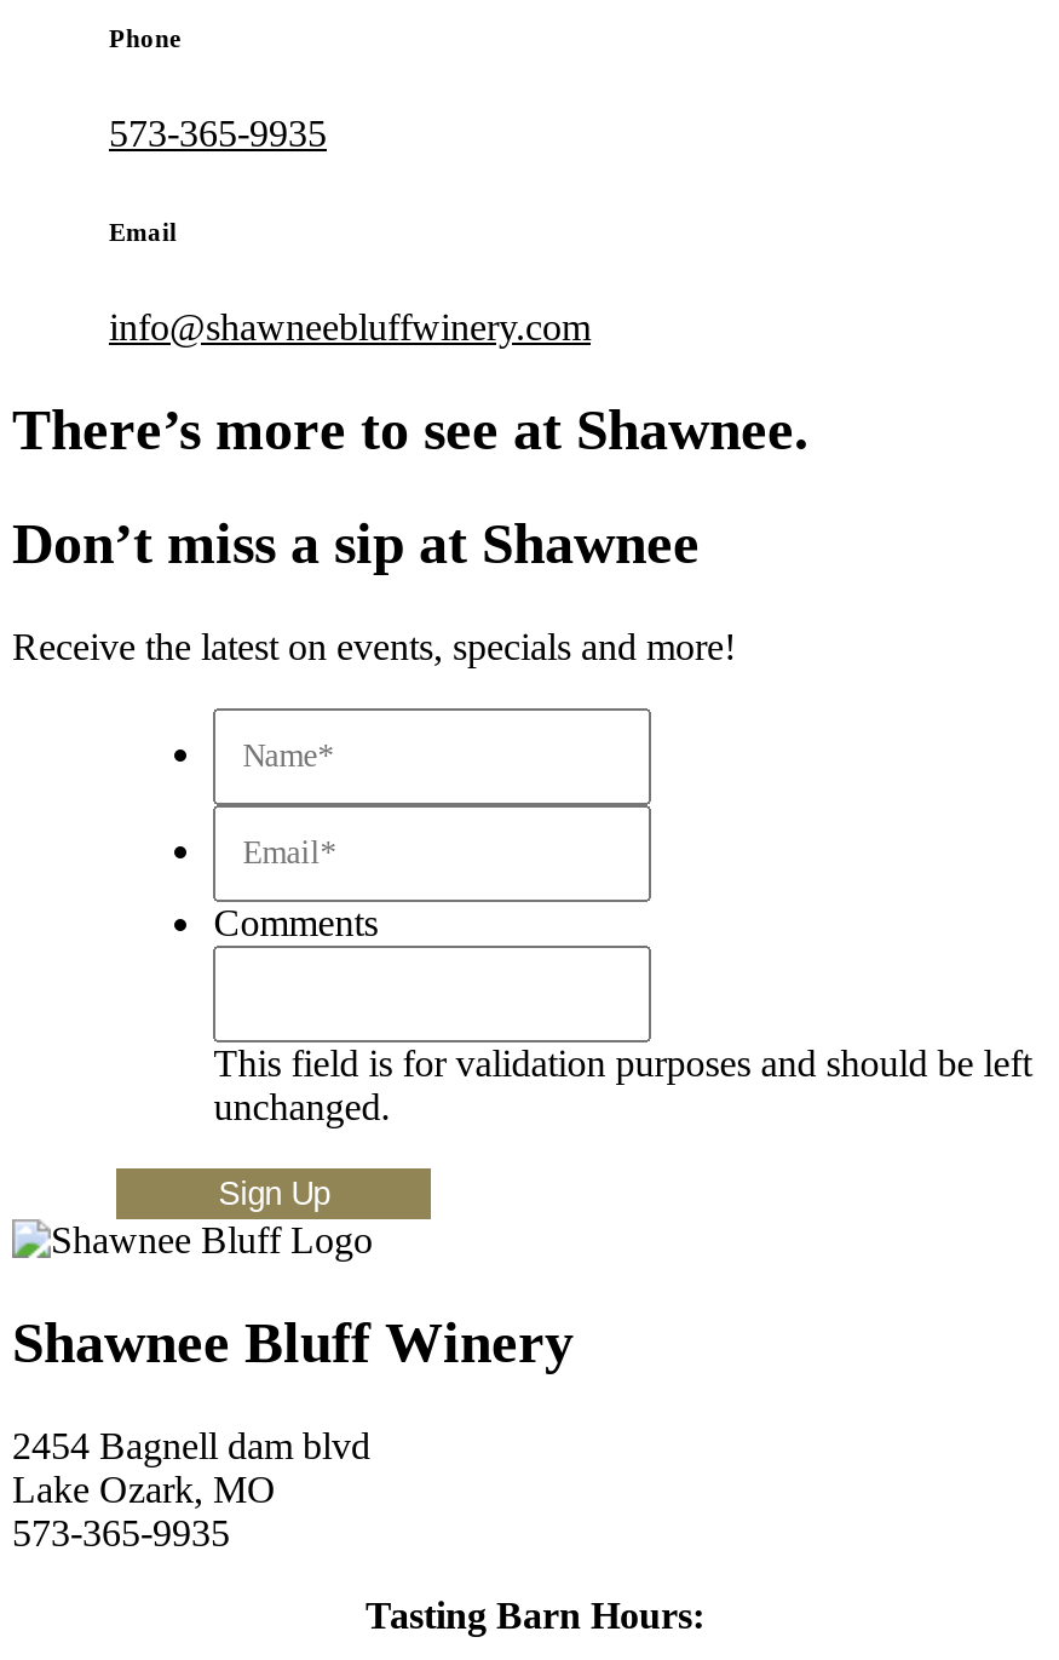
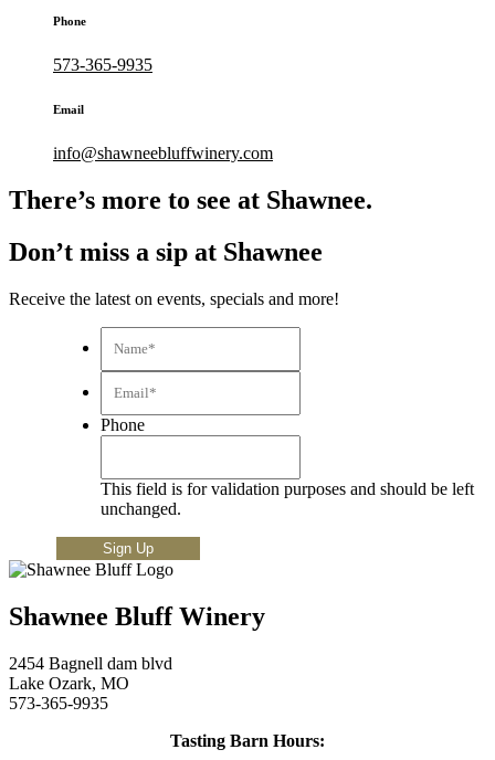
[213,902,378,943] Comments -> [101,415,145,434] Phone

